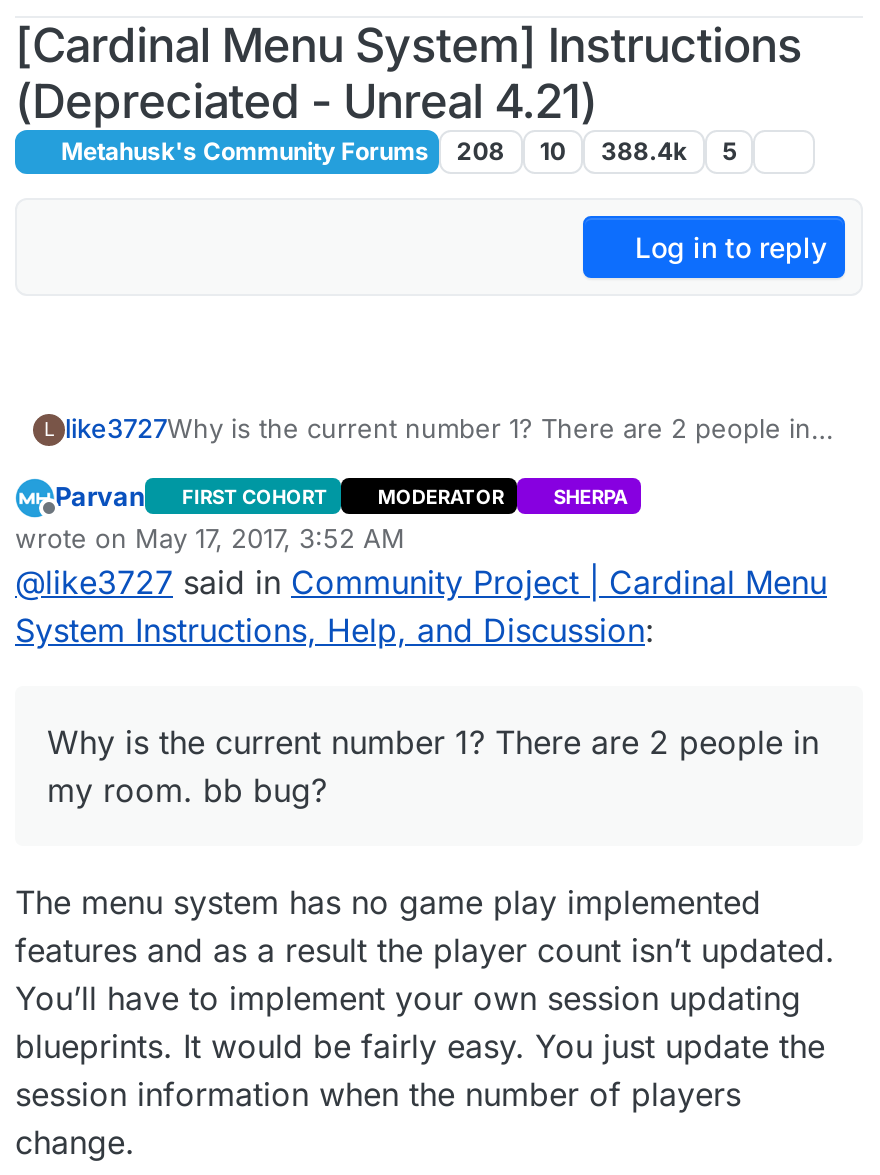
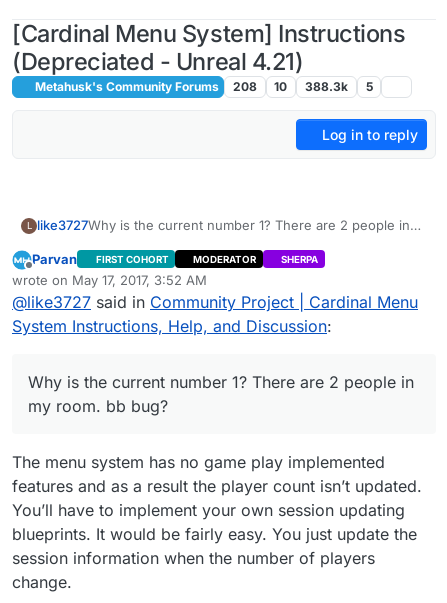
[55,136,736,166] Metahusk's Community Forums 208 10 388.4k 5 -> [32,79,373,94] Metahusk's Community Forums 208 10 388.3k 5

